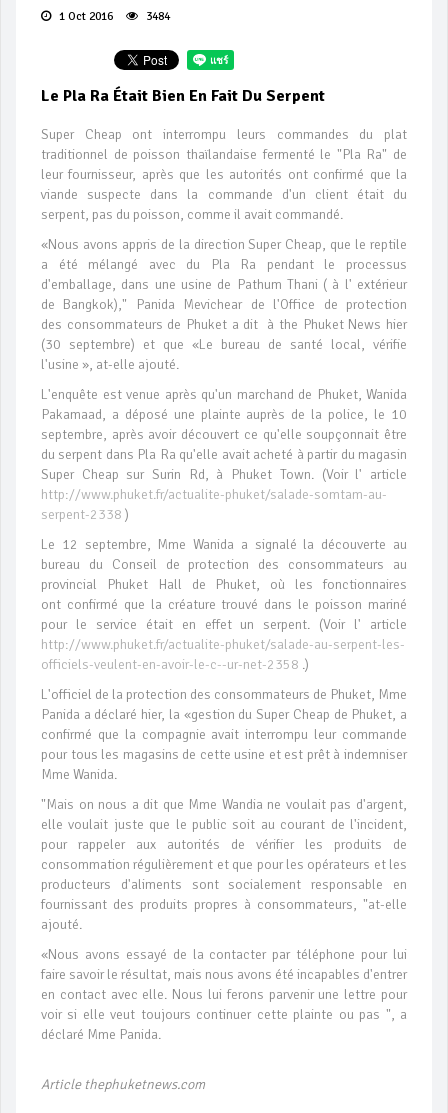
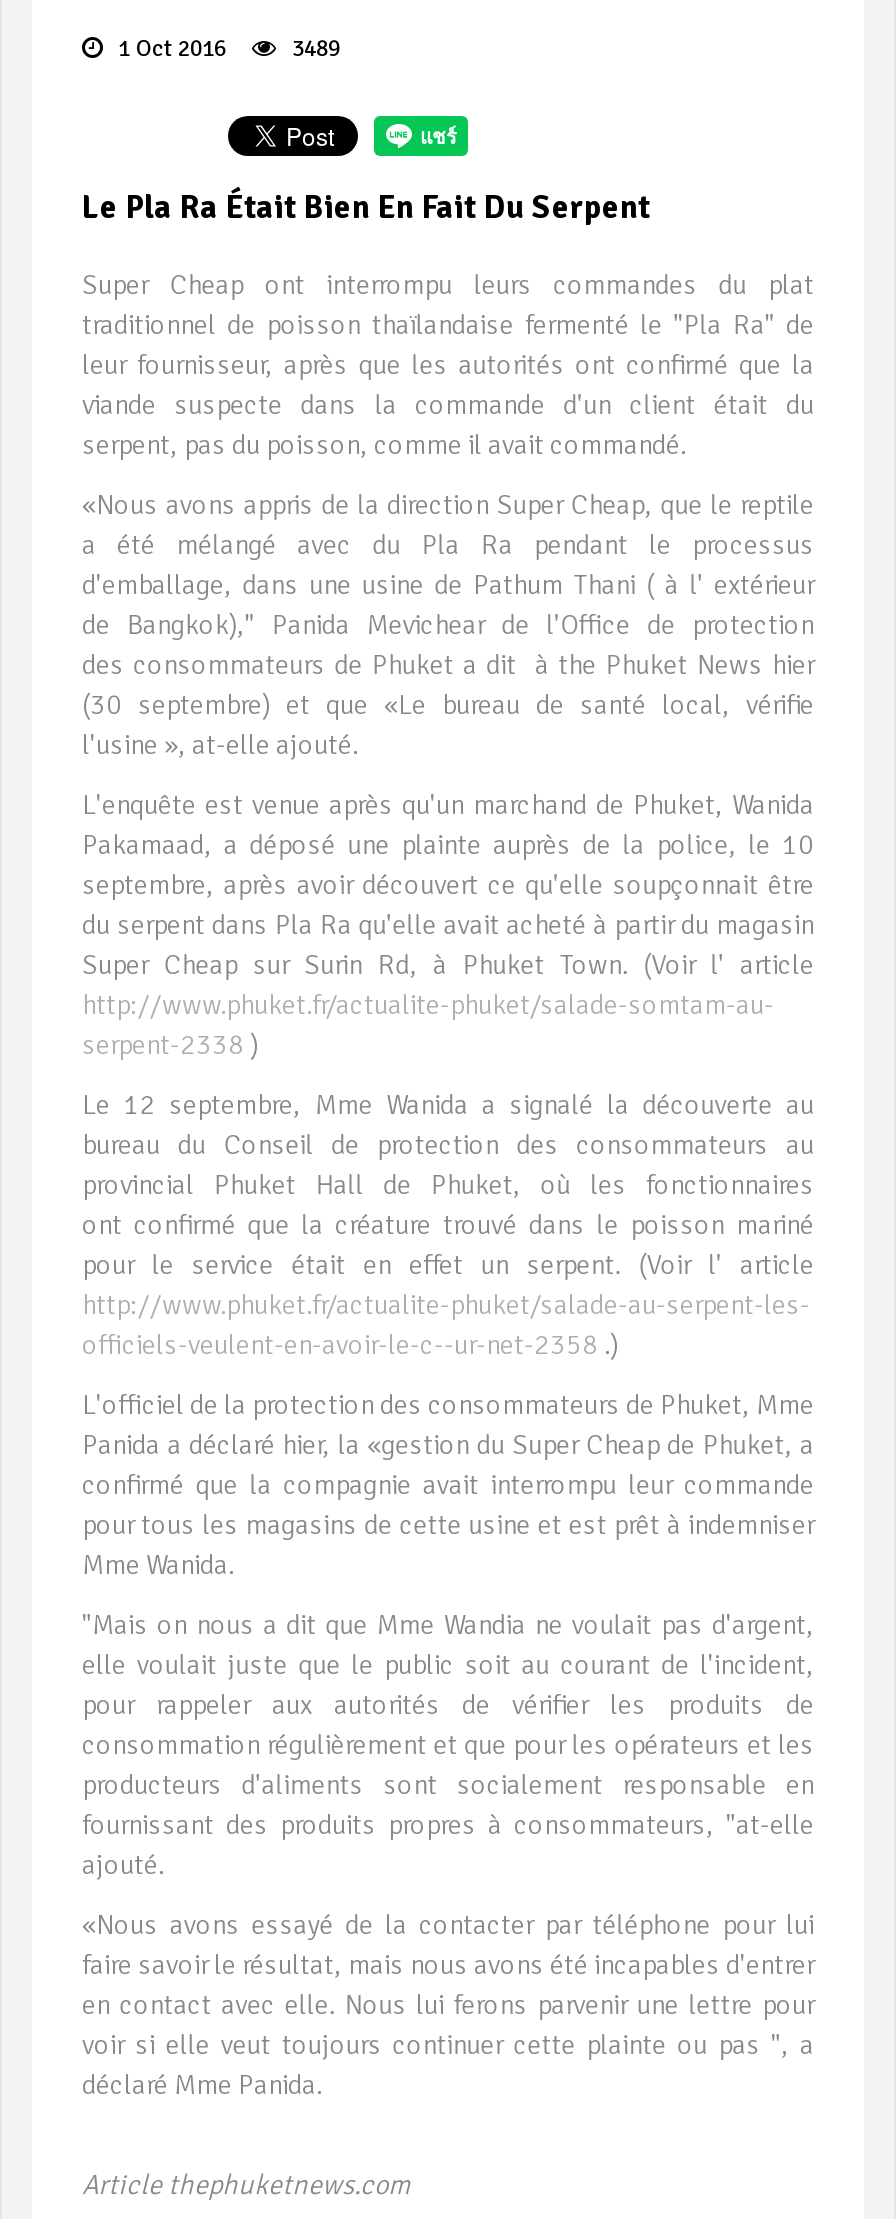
[56,9,170,24] 1 Oct 2016 3484 -> [112,34,340,64] 1 Oct 2016 3489

